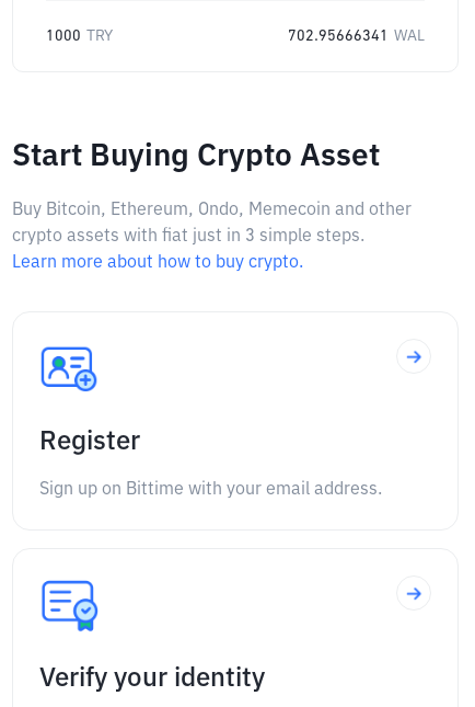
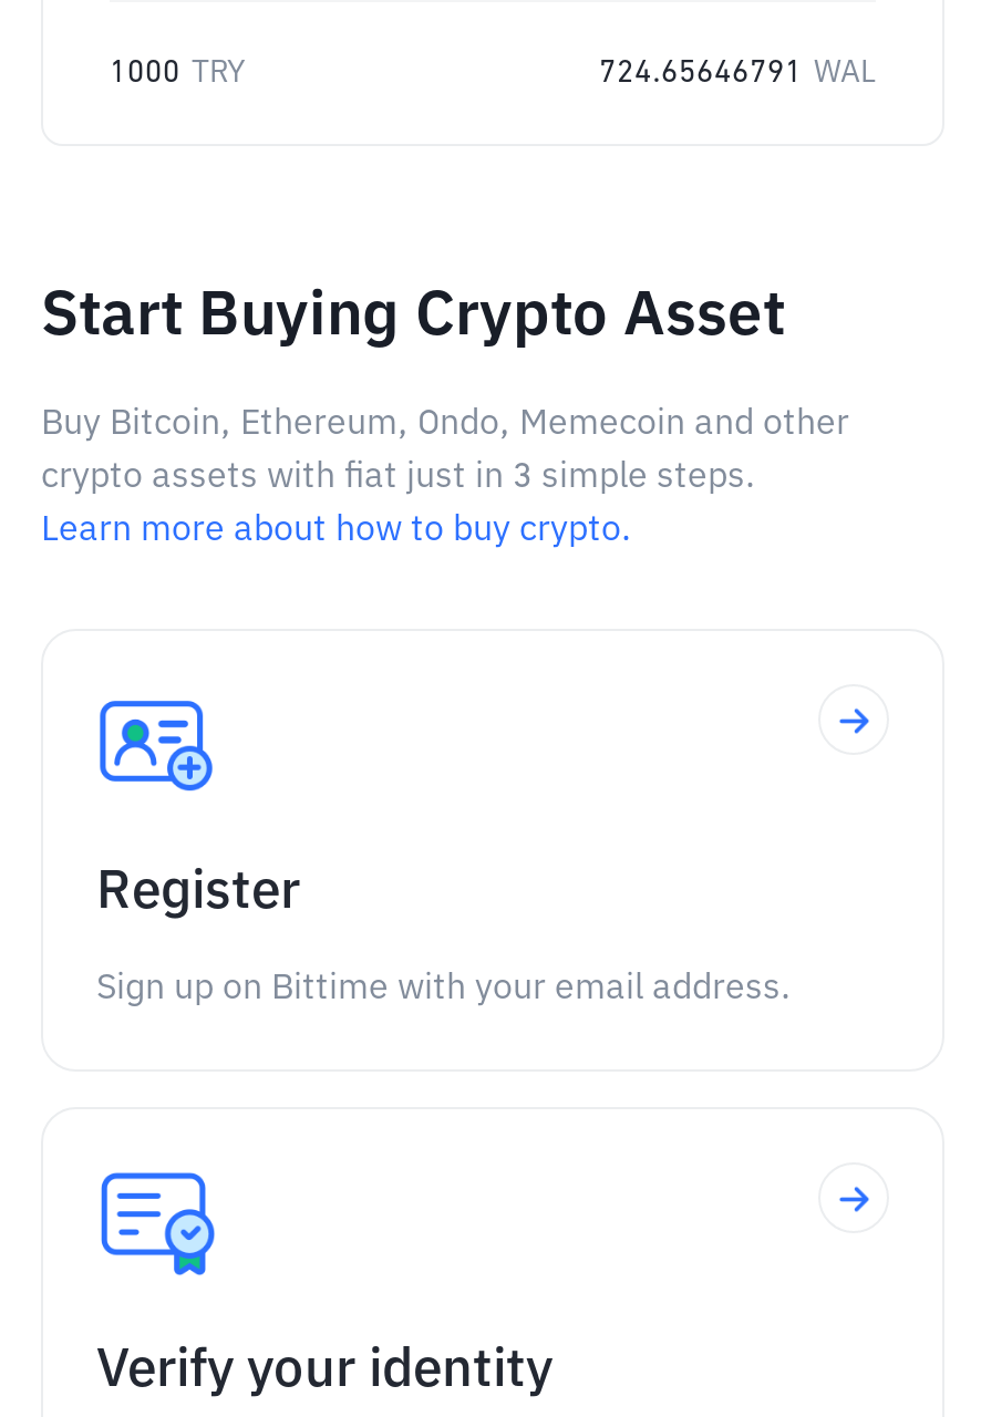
[288,28,425,44] 702.95666341 WAL -> [599,58,876,89] 724.65646791 WAL

